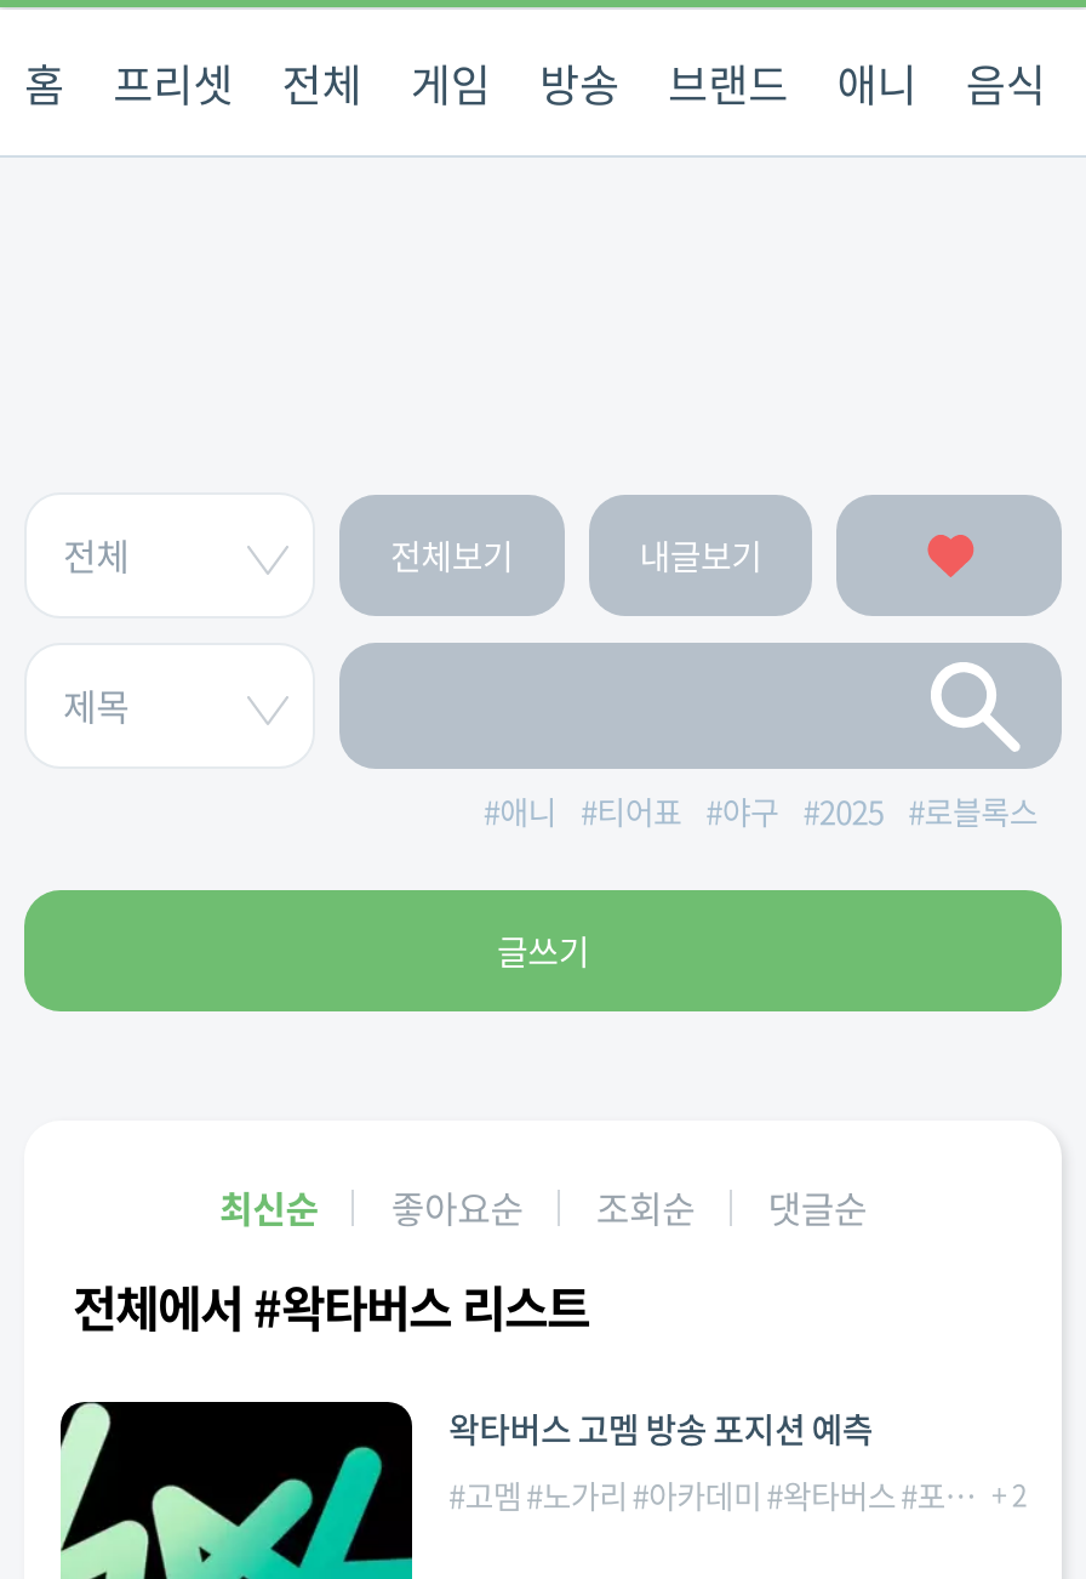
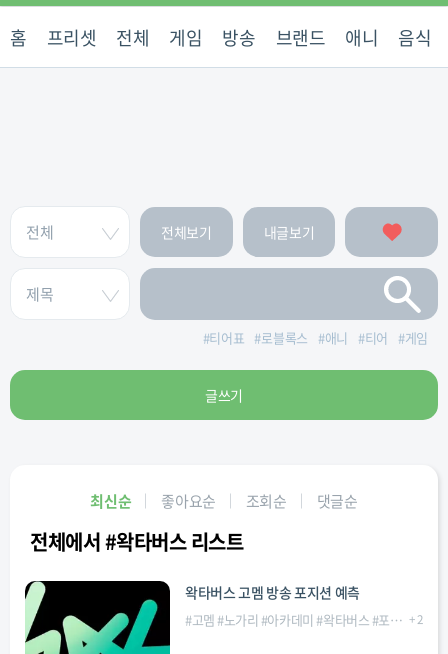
[483,788,1038,834] #애니 #티어표 #야구 #2025 #로블록스 -> [203,328,428,347] #티어표 #로블록스 #애니 #티어 #게임

